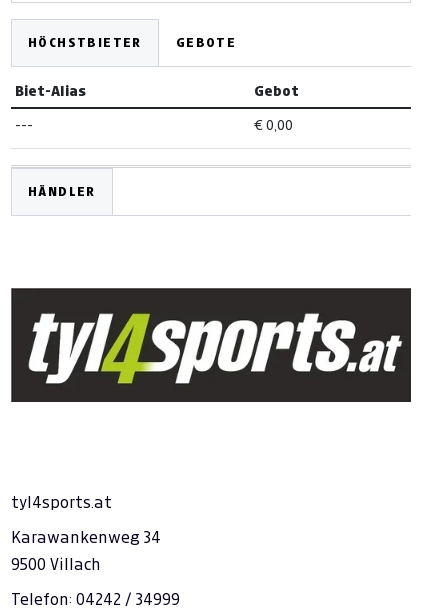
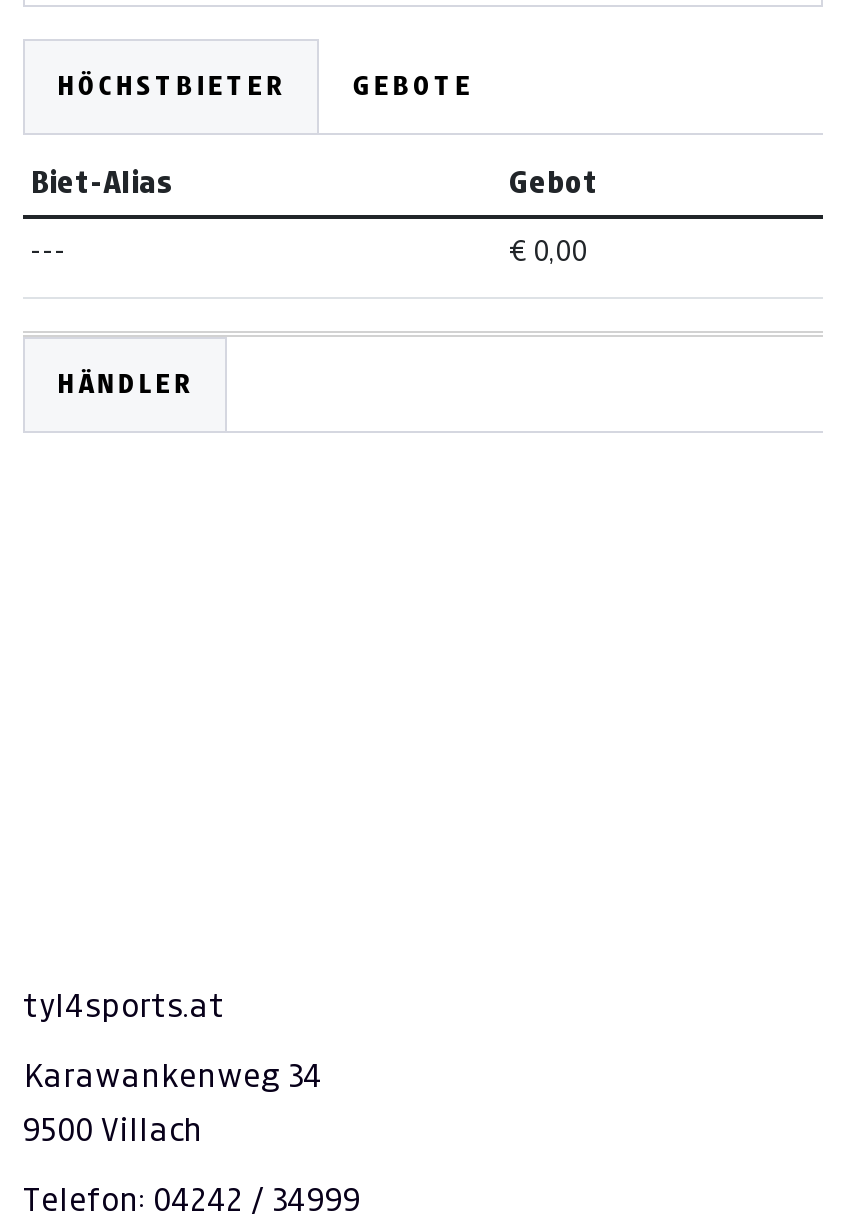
[10,287,412,403] [image] -> none

